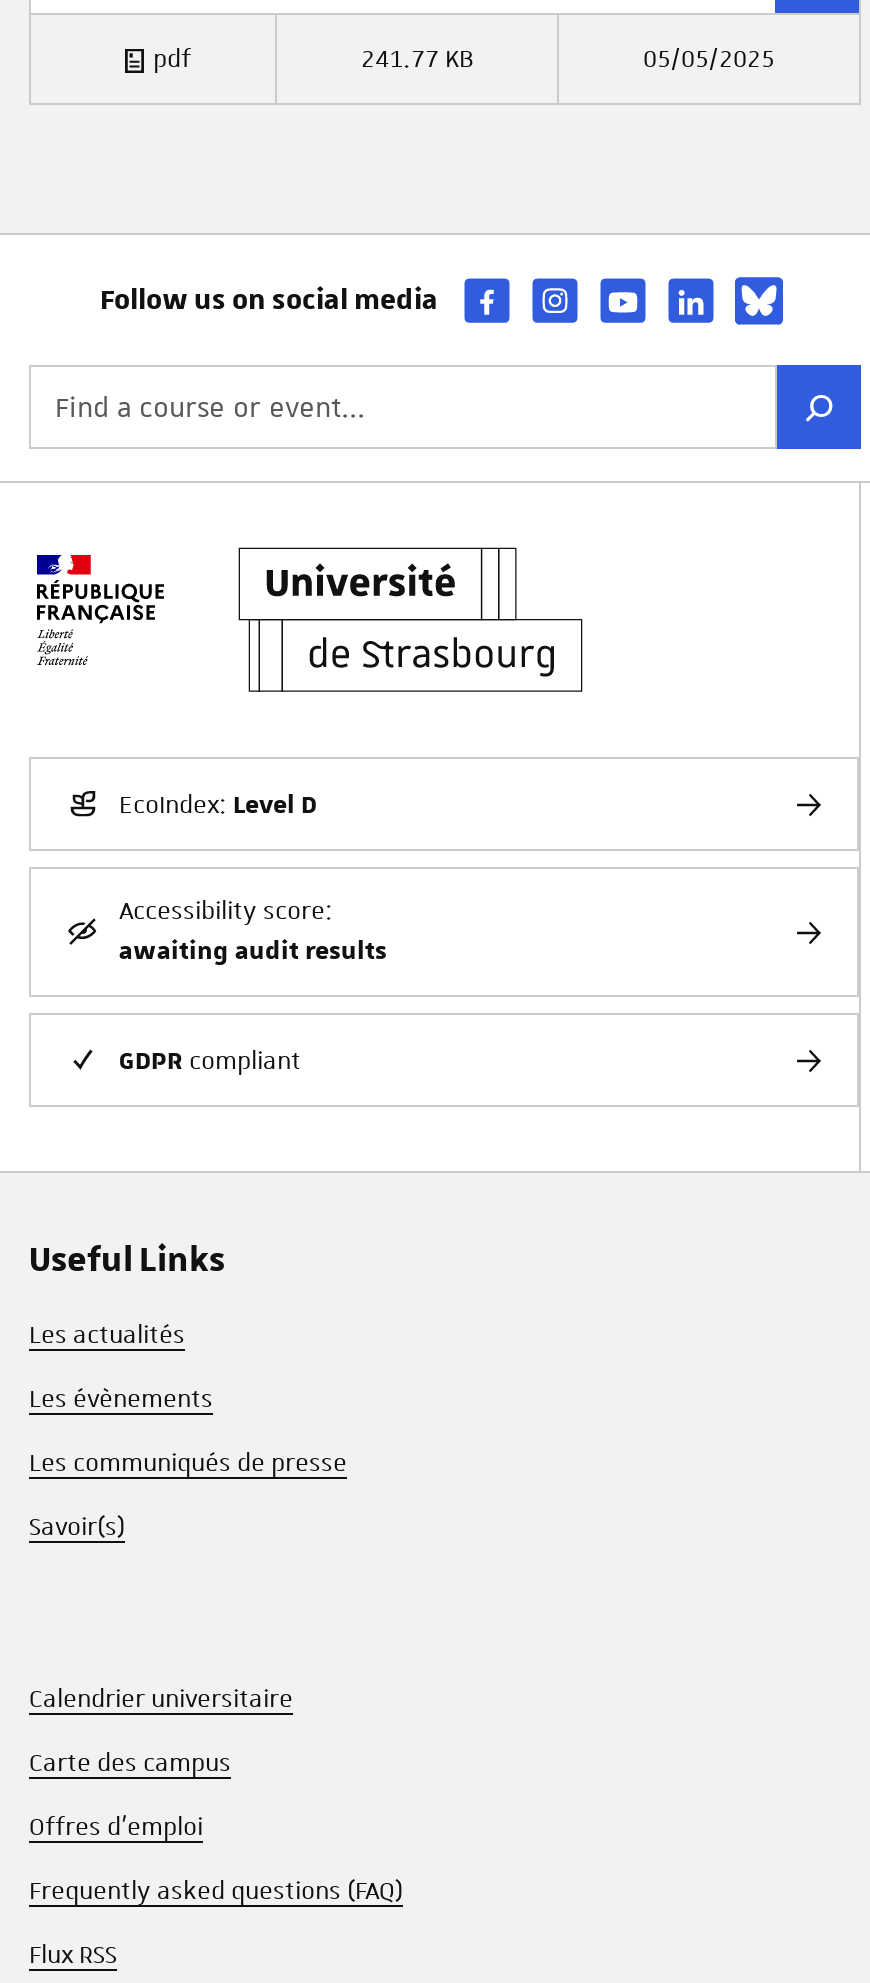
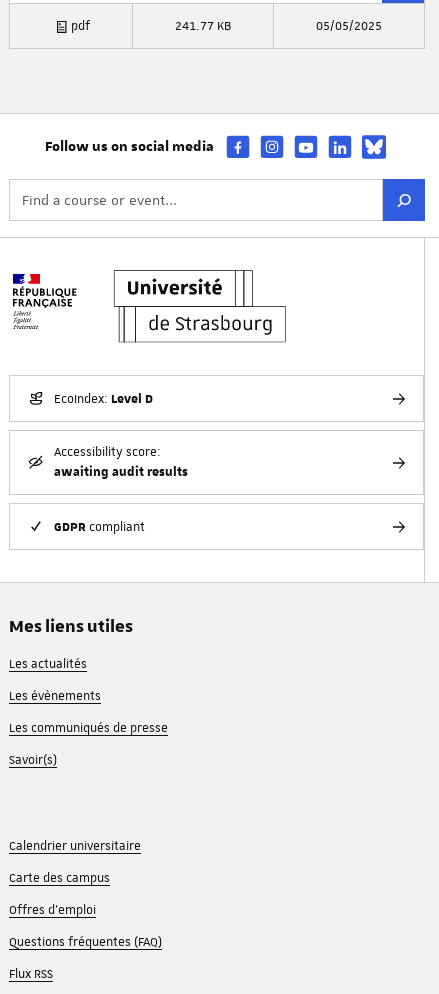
[29,1239,225,1283] Useful Links -> [9,616,133,638] Mes liens utiles
[29,1875,403,1907] Frequently asked questions (FAQ) -> [9,934,162,950] Questions fréquentes (FAQ)

